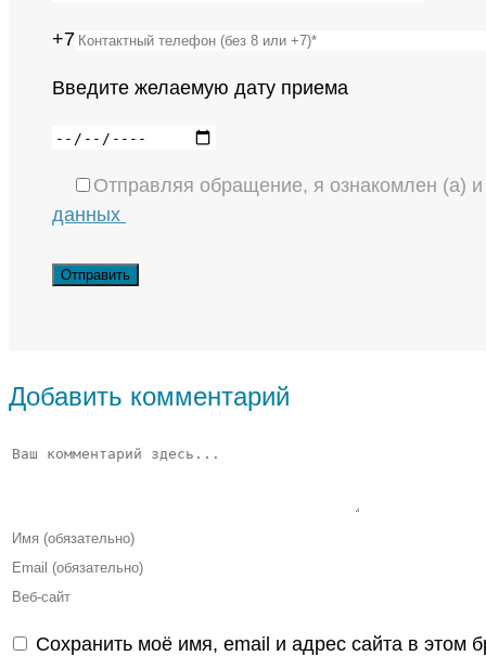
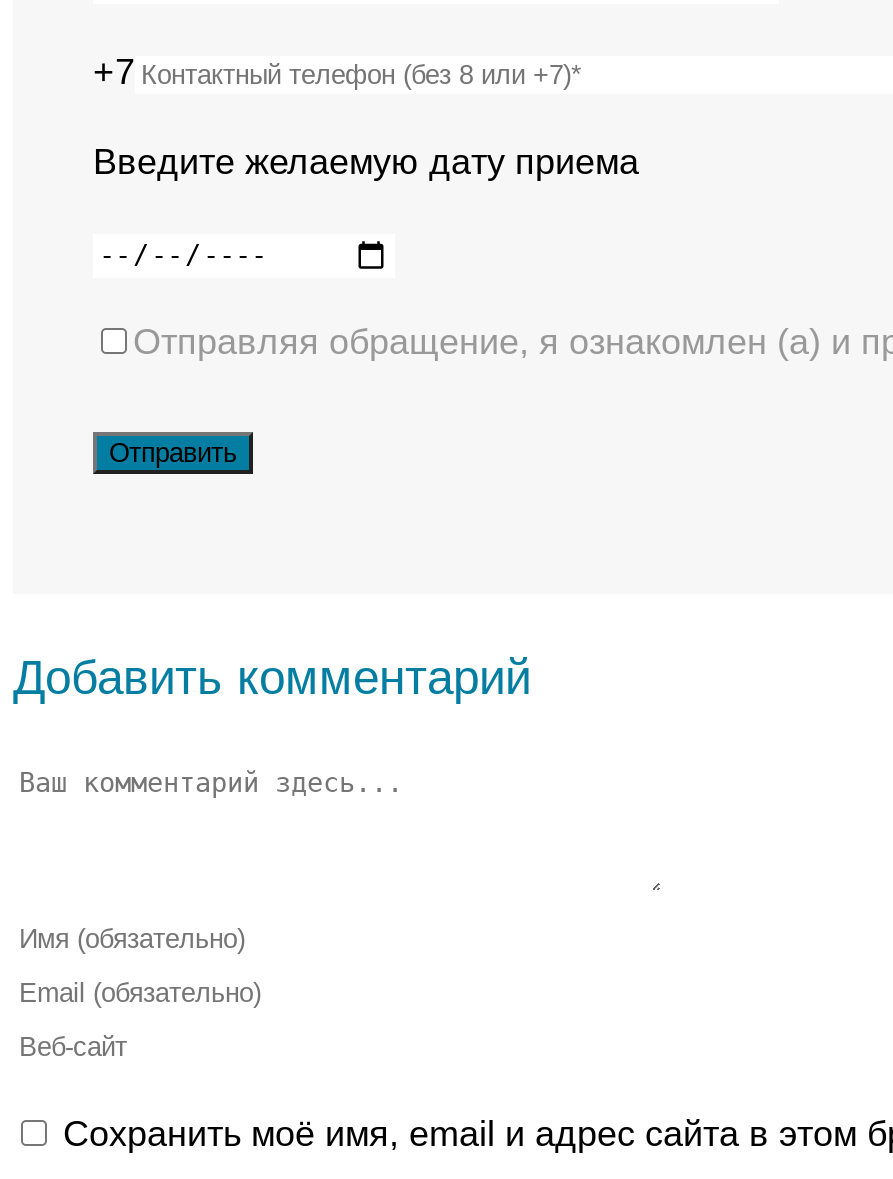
[52,204,126,225] данных -> none

